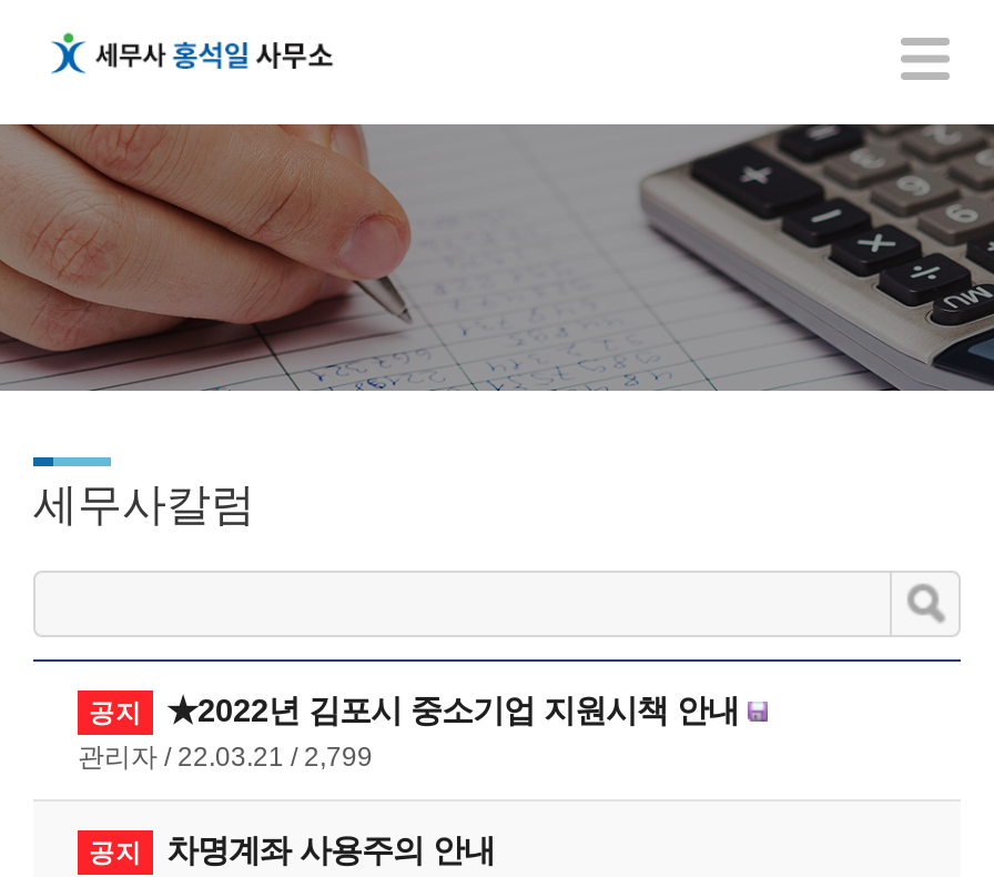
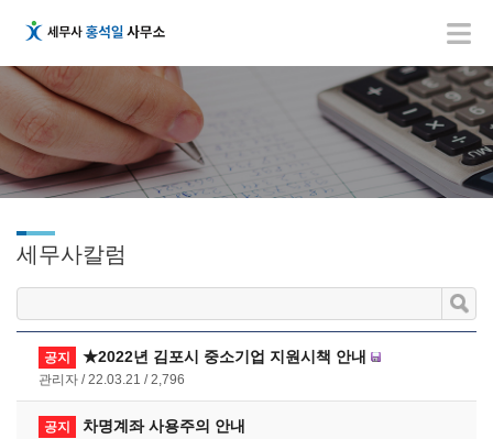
[78,741,373,772] 관리자 22.03.21 2,799 -> [39,372,185,387] 관리자 22.03.21 2,796

